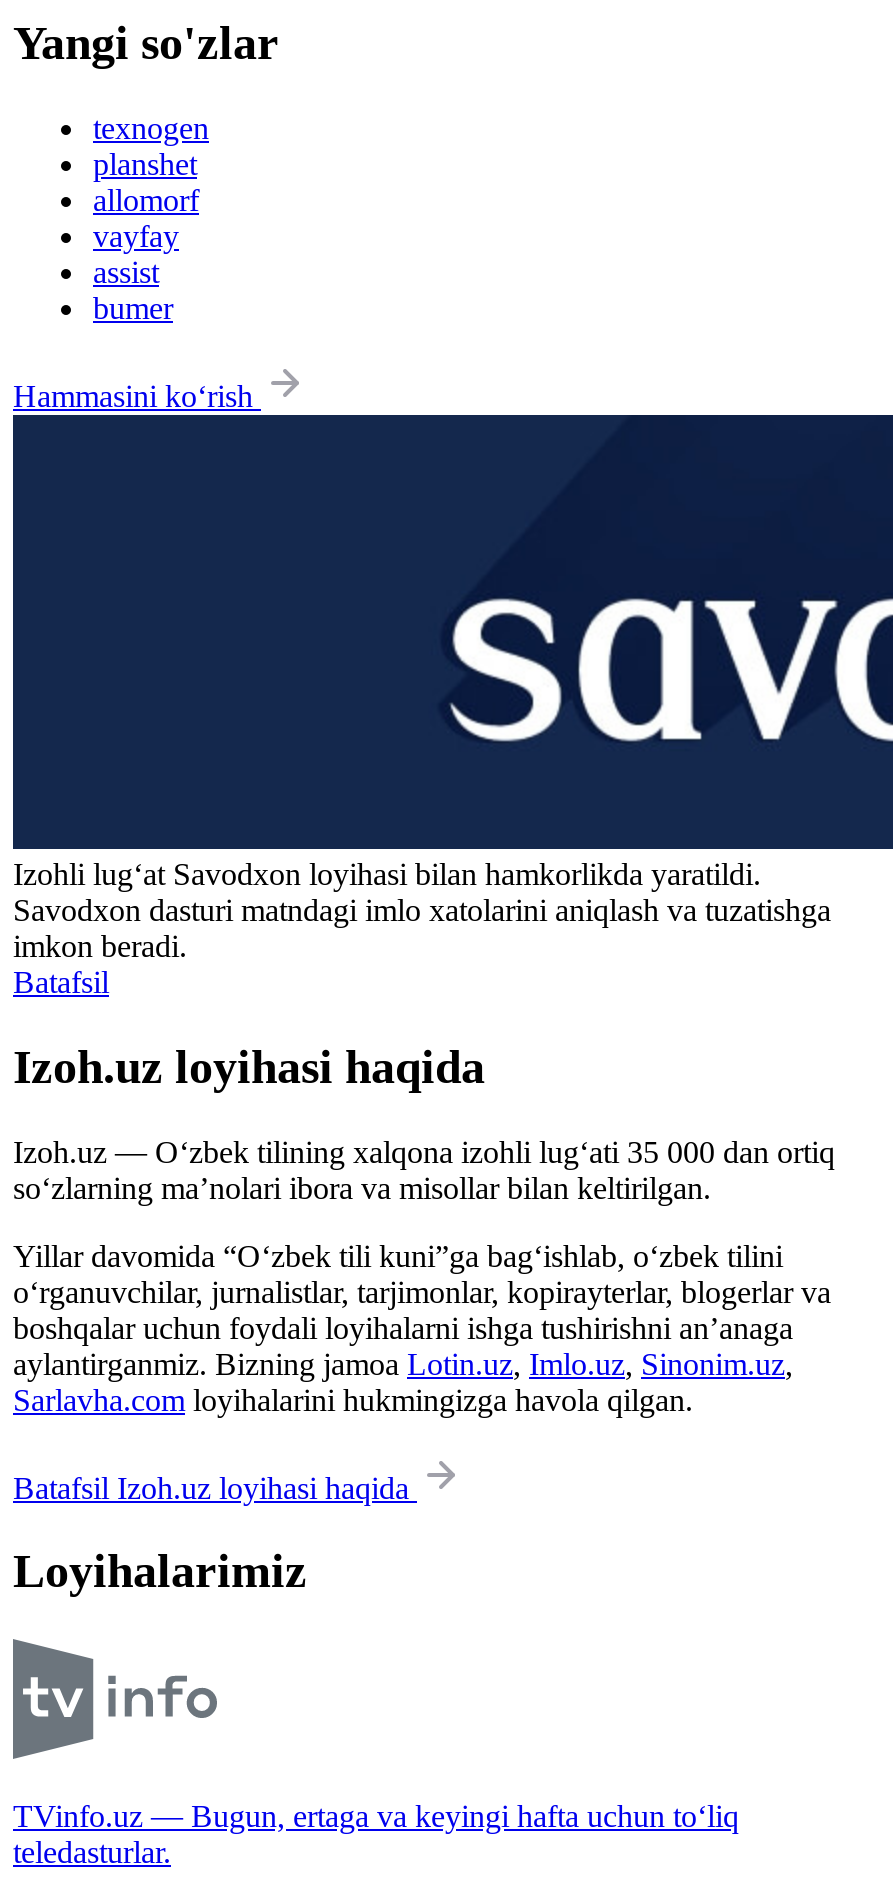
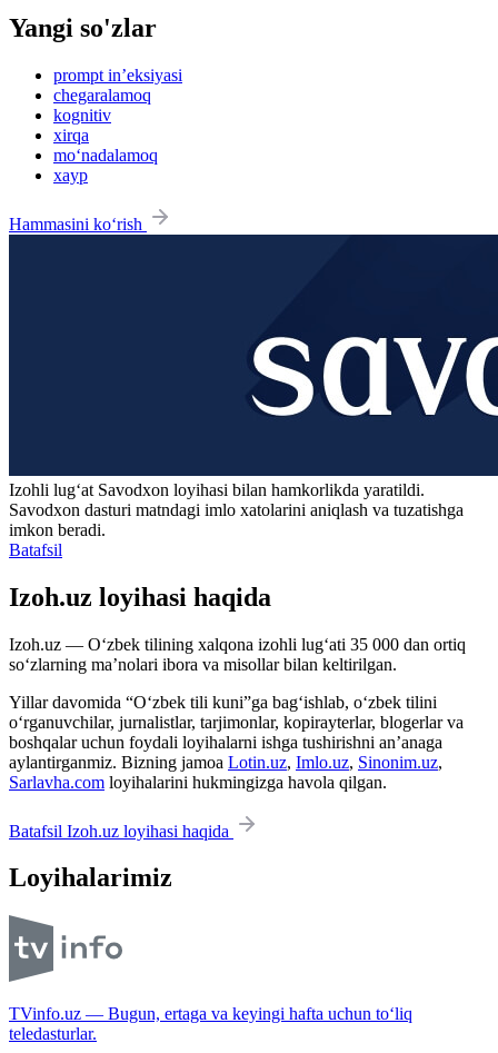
[93,110,209,324] texnogen | planshet | allomorf | vayfay | assist | bumer -> [53,65,182,184] prompt in’eksiyasi | chegaralamoq | kognitiv | xirqa | mo‘nadalamoq | xayp

